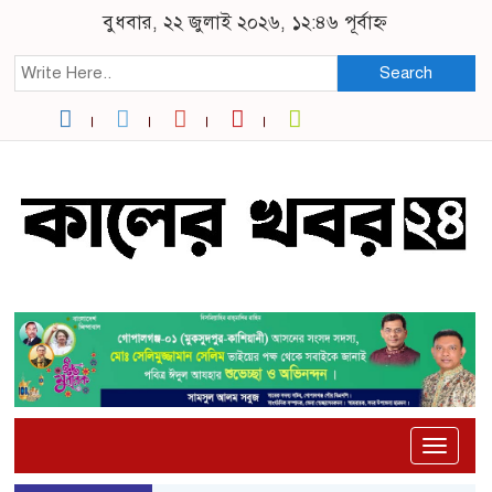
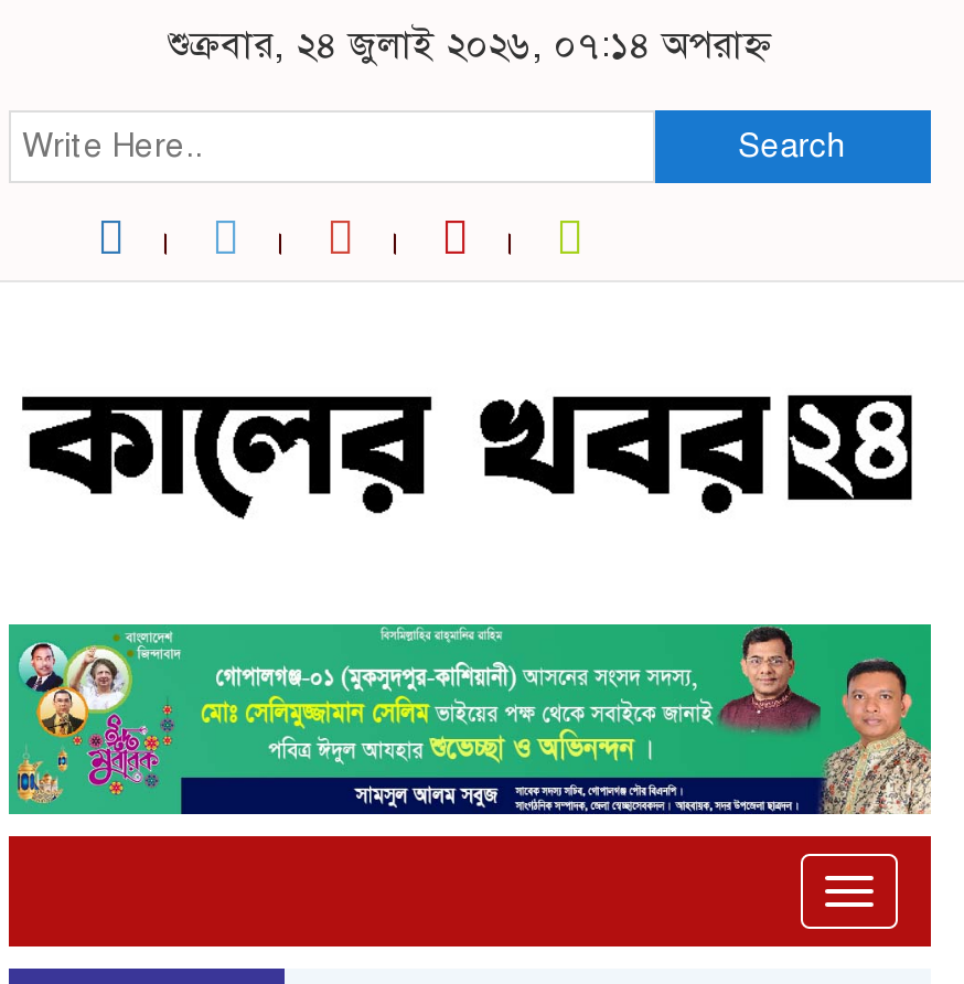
[103,11,387,34] বুধবার, ২২ জুলাই ২০২৬, ১২:৪৬ পূর্বাহ্ন -> [168,22,772,68] শুক্রবার, ২৪ জুলাই ২০২৬, ০৭:১৪ অপরাহ্ন

